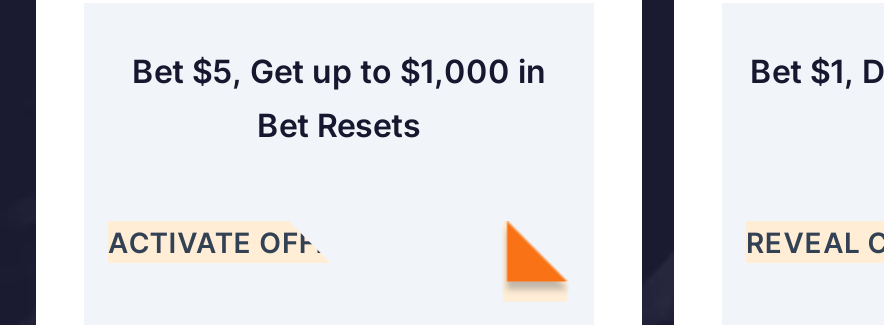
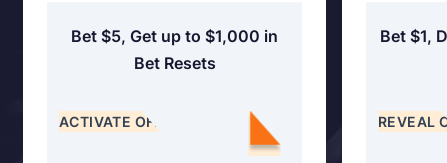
[488,221,568,307] [image] -> [248,111,288,155] [image]

